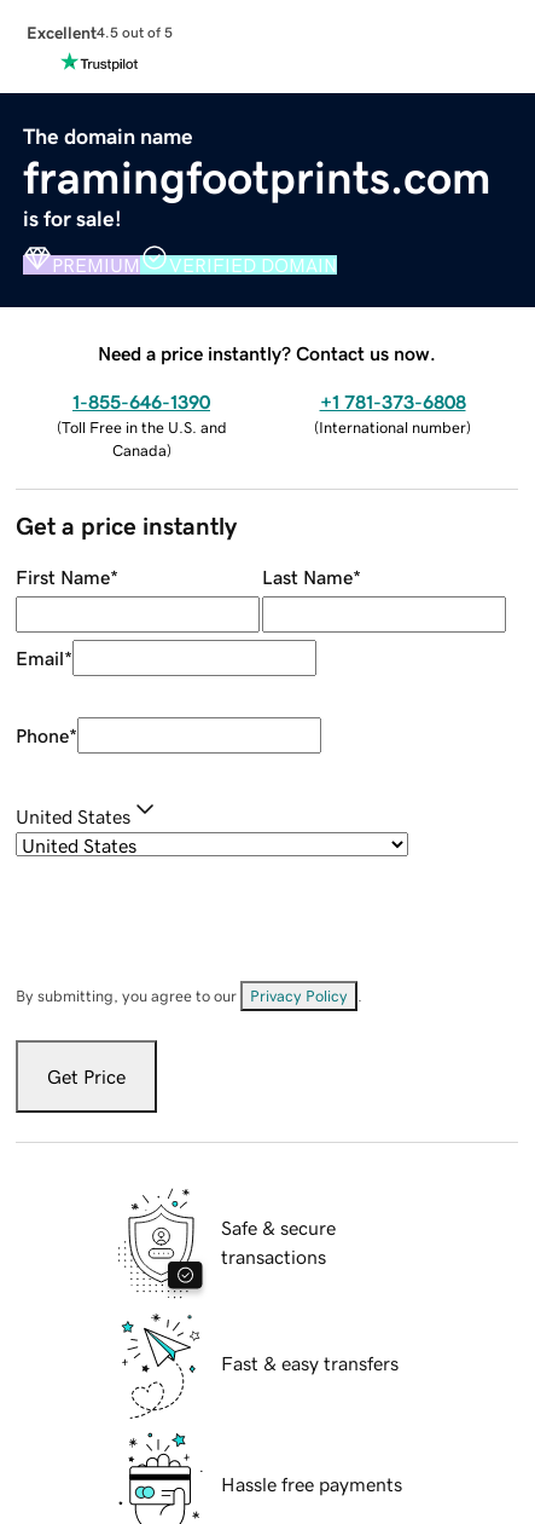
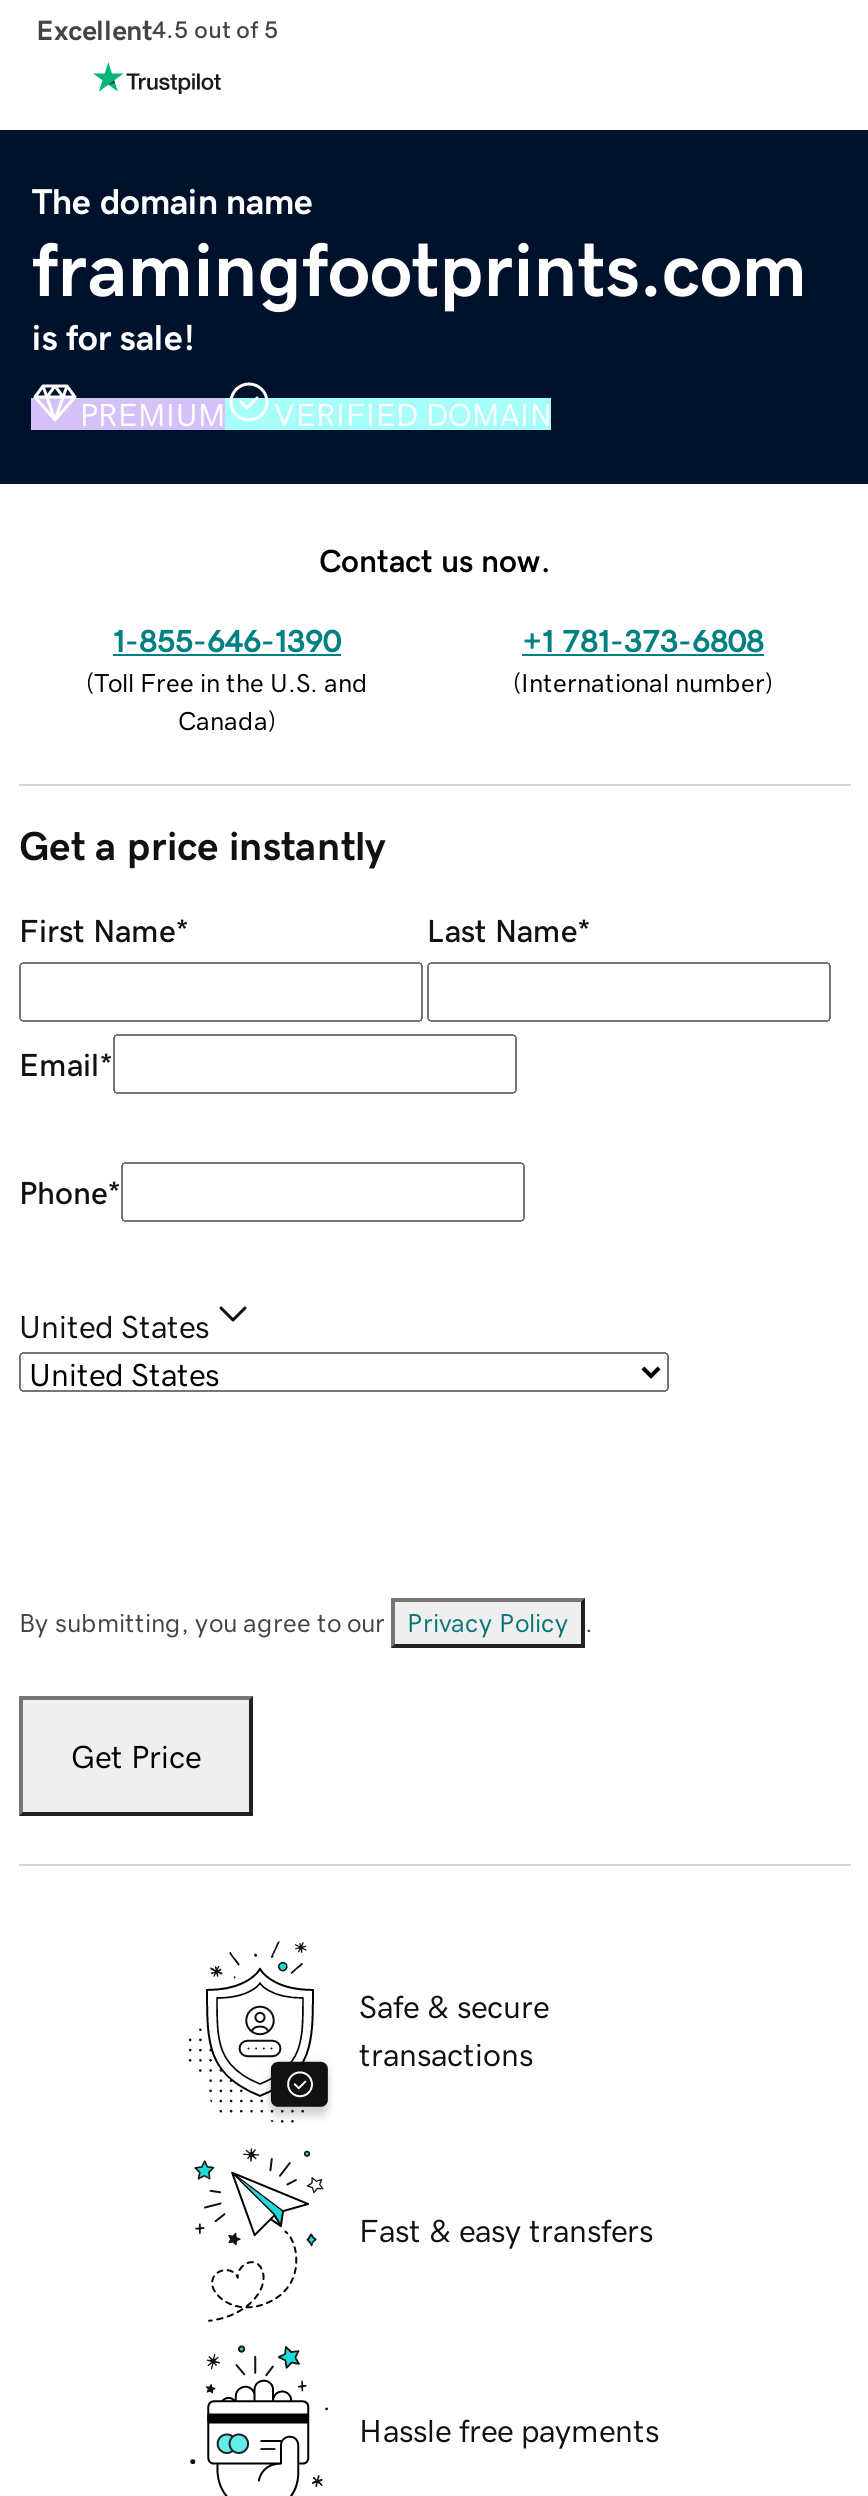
[98,343,436,362] Need a price instantly? Contact us now. -> [319,543,551,575] Contact us now.

